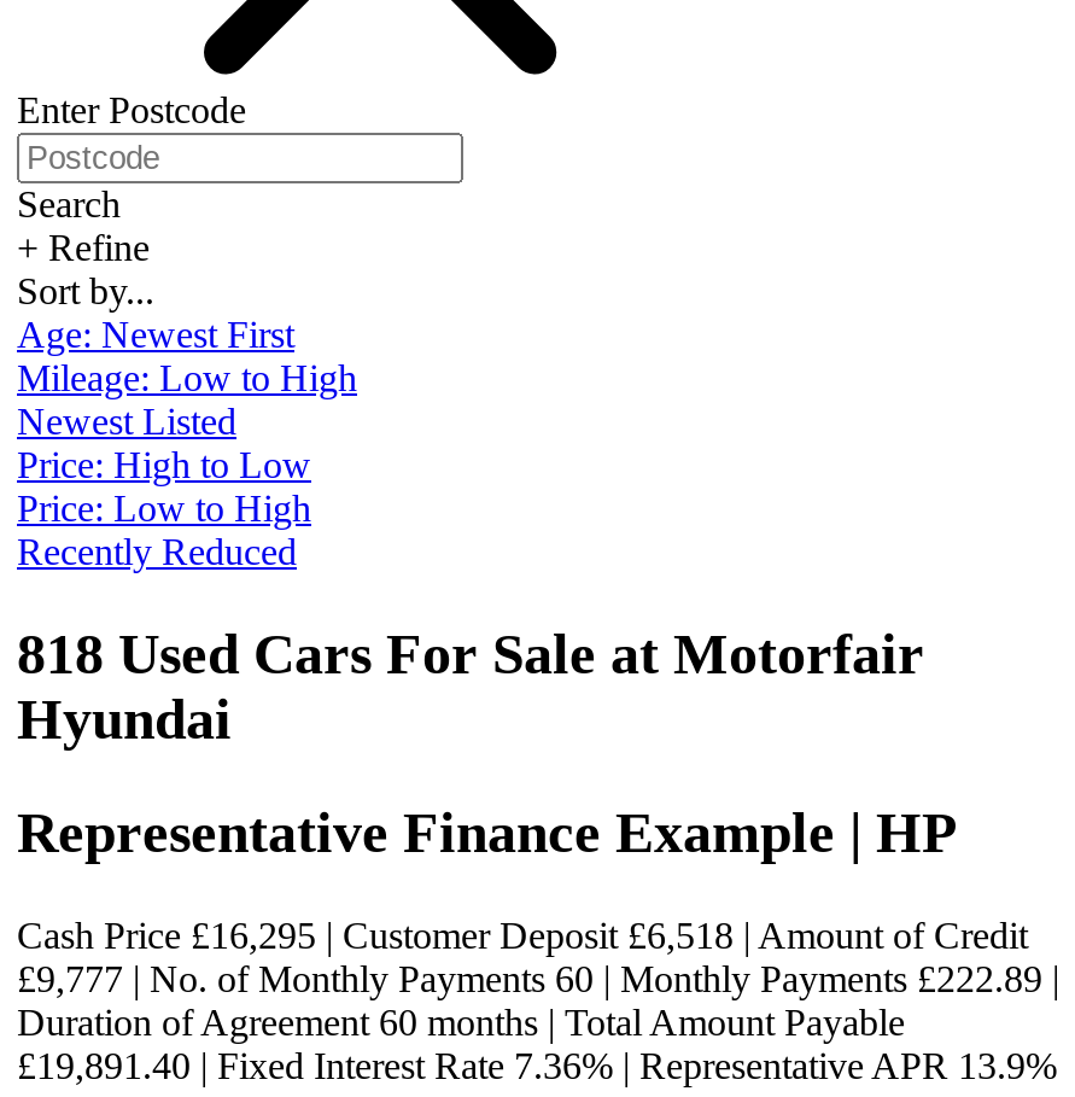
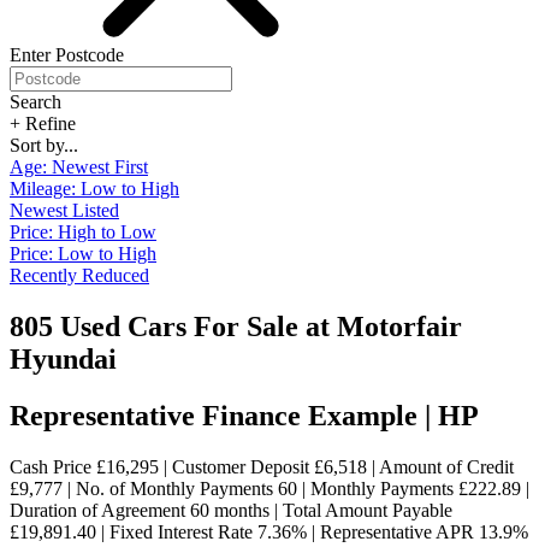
[17,623,924,685] 818 Used Cars For Sale at Motorfair -> [10,311,462,342] 805 Used Cars For Sale at Motorfair

